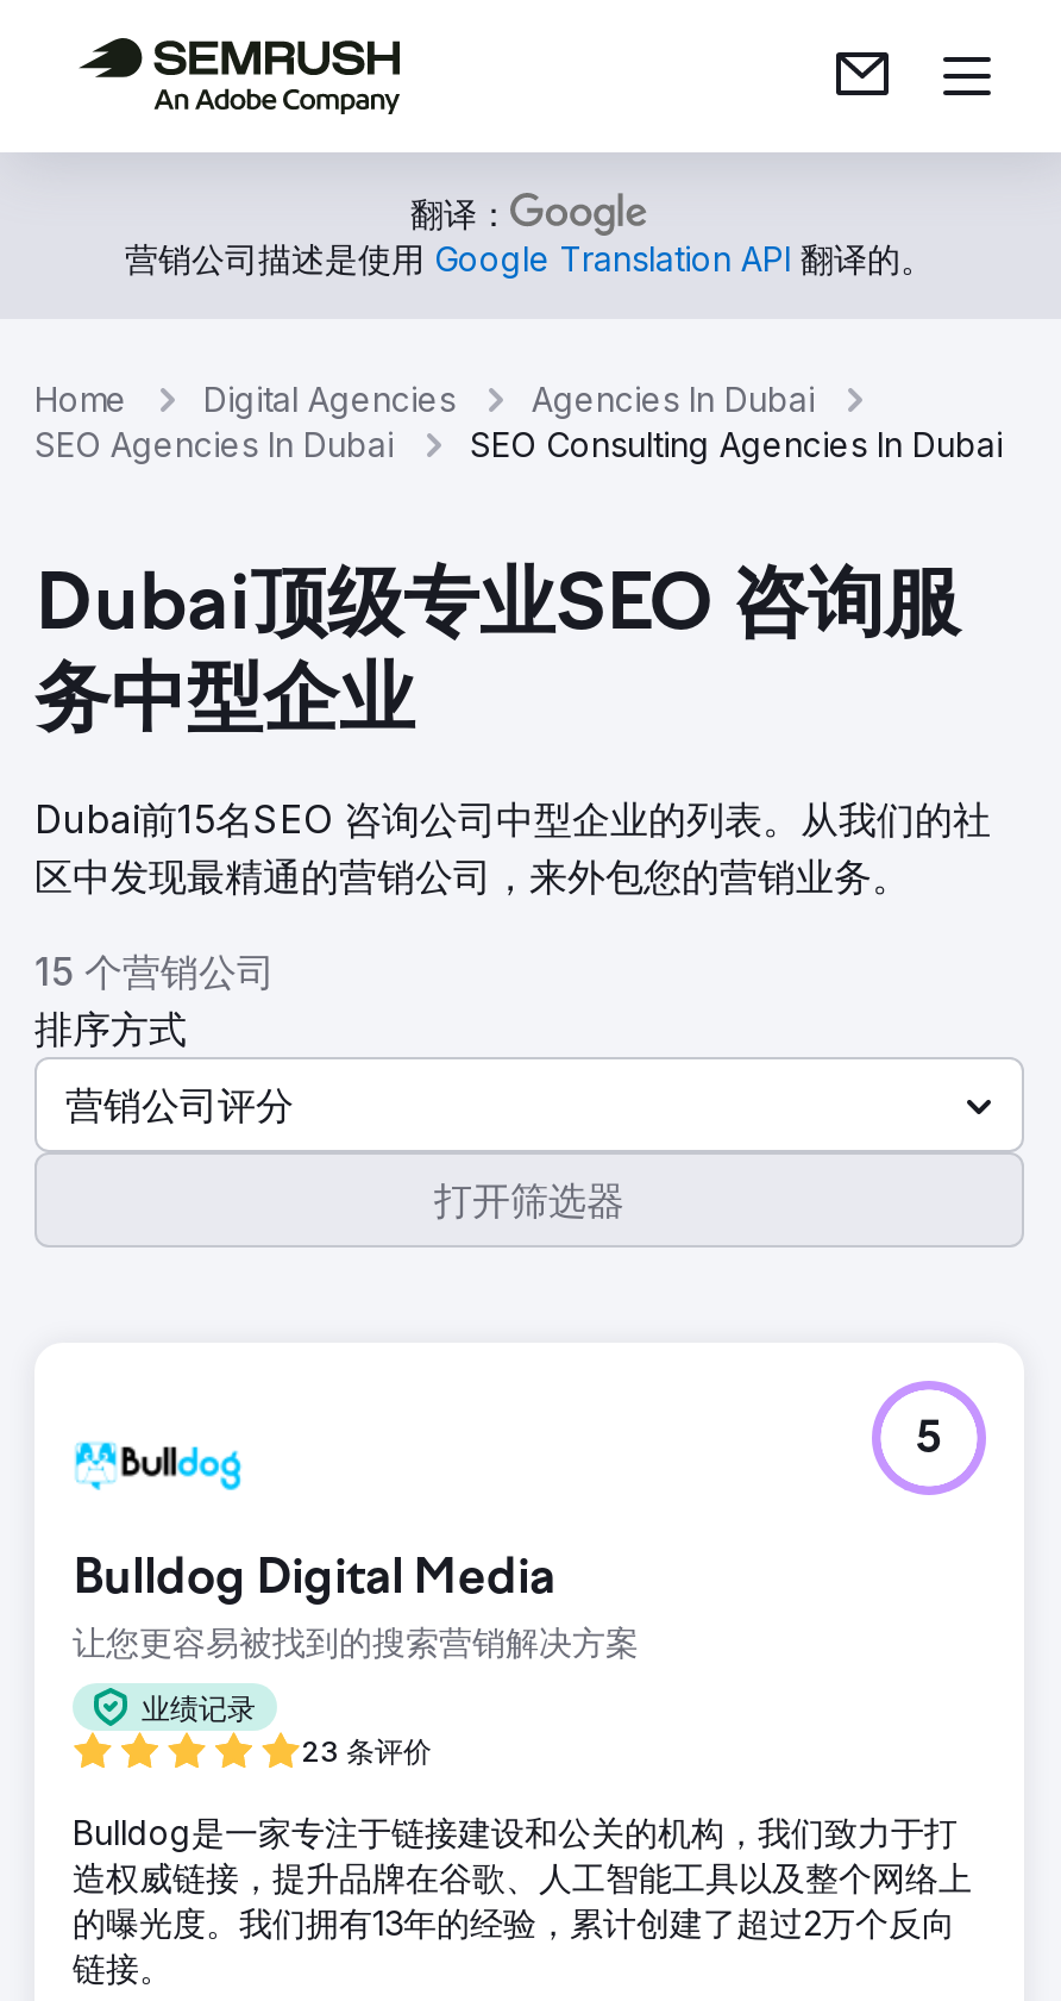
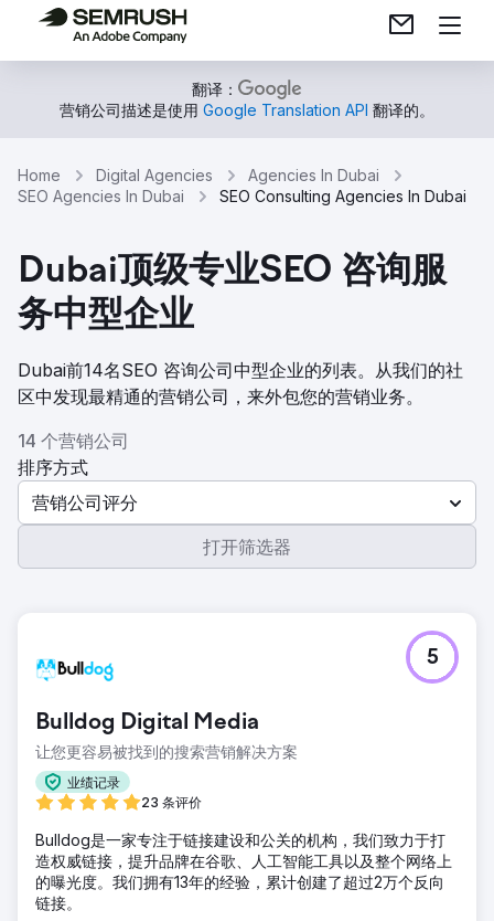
[34,795,991,843] Dubai前15名SEO 咨询公司中型企业的列表。从我们的社 -> [18,359,463,381] Dubai前14名SEO 咨询公司中型企业的列表。从我们的社
[34,948,275,995] 15 个营销公司 -> [18,430,129,452] 14 个营销公司

